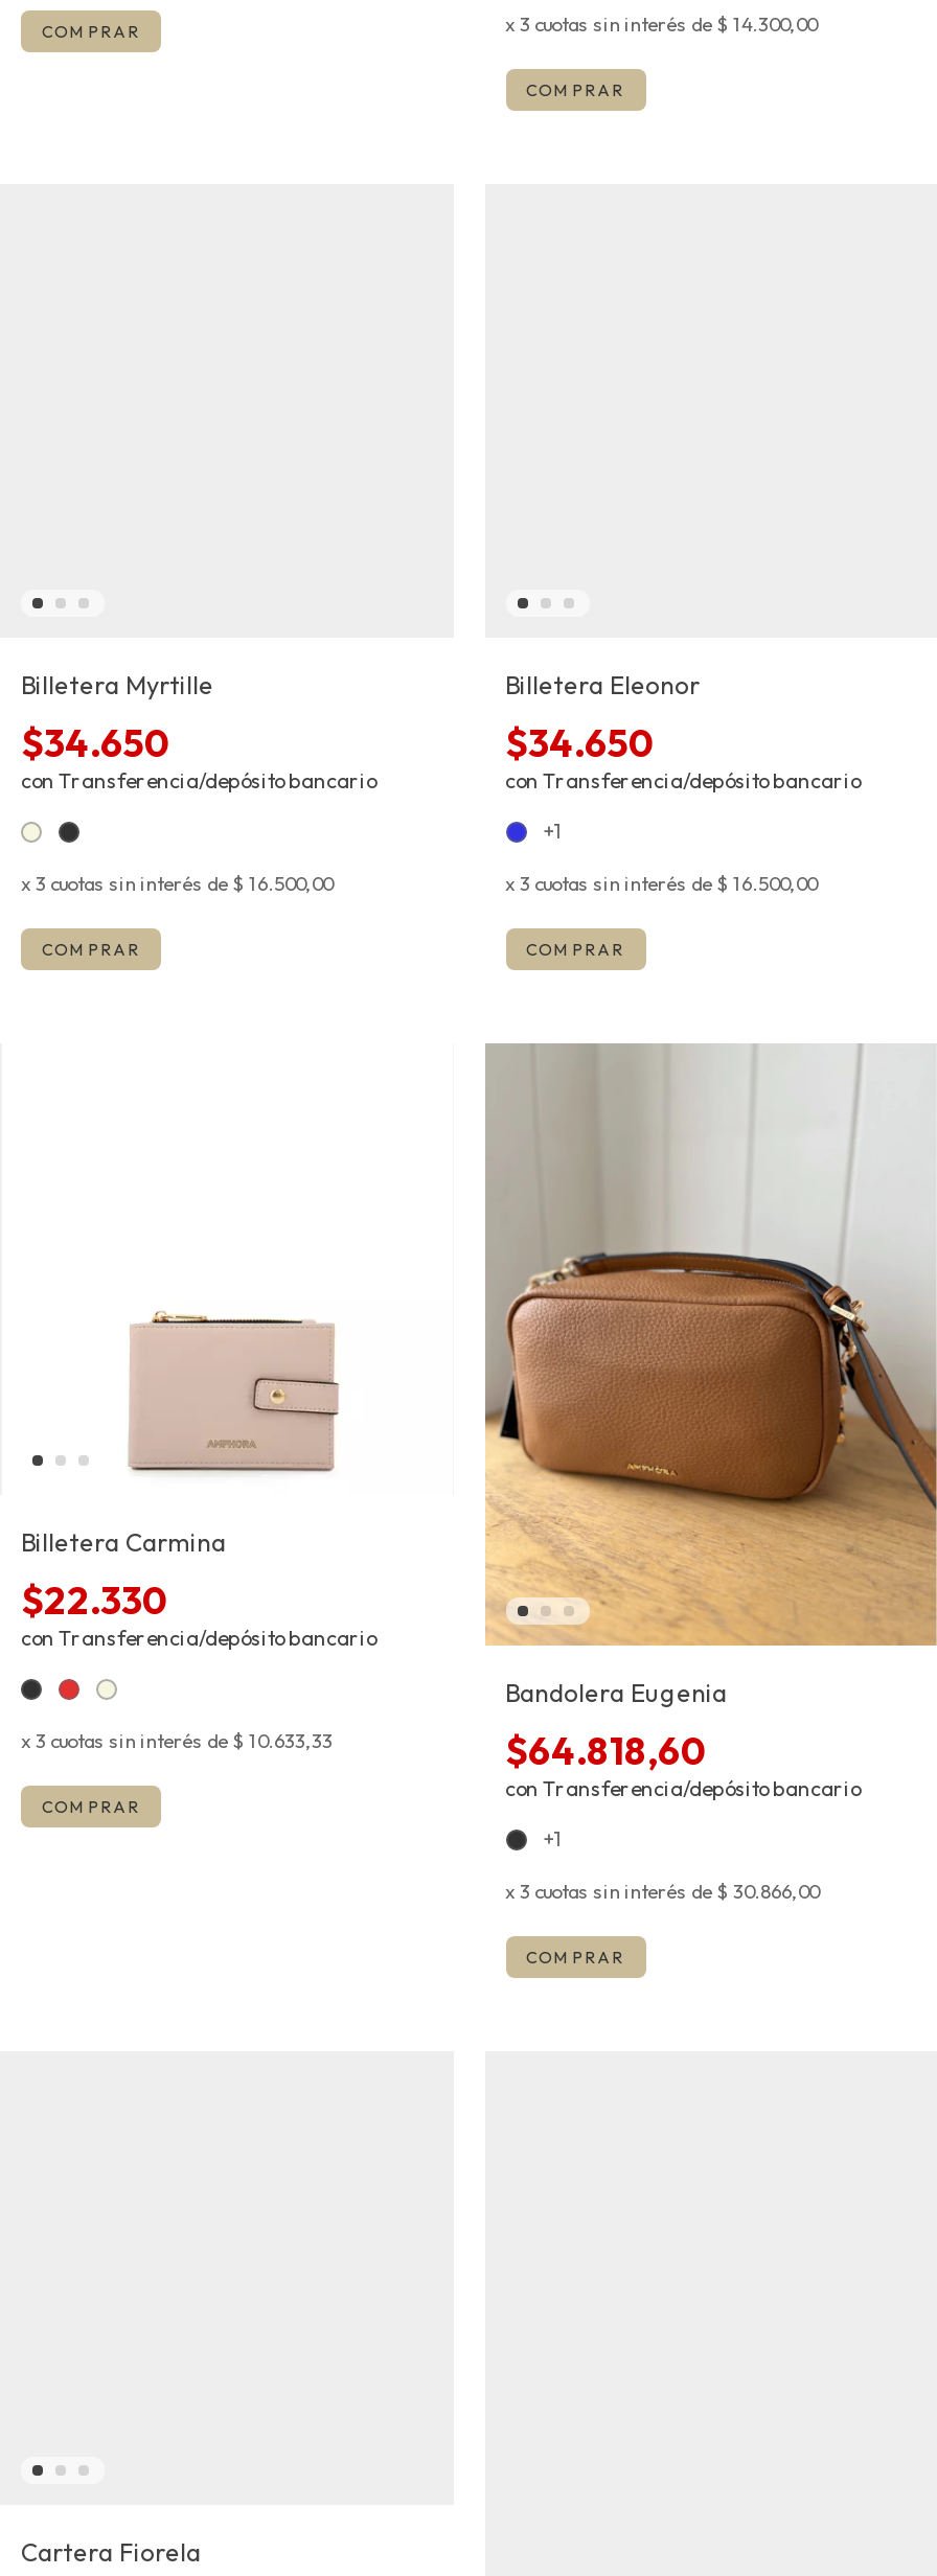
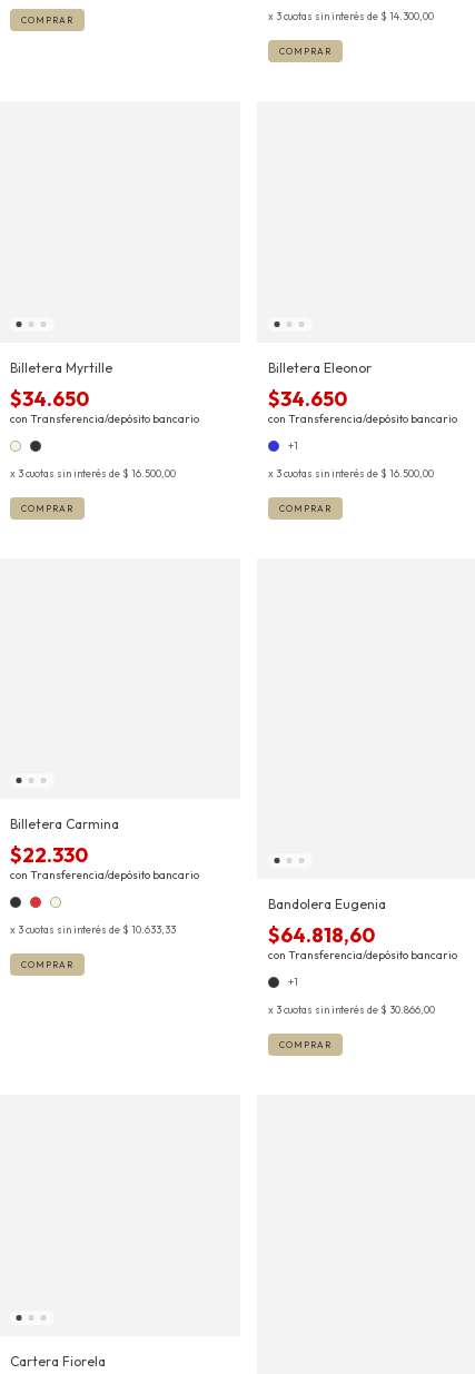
[483,1043,931,1648] [image] -> none
[128,1311,339,1474] [image] -> none

